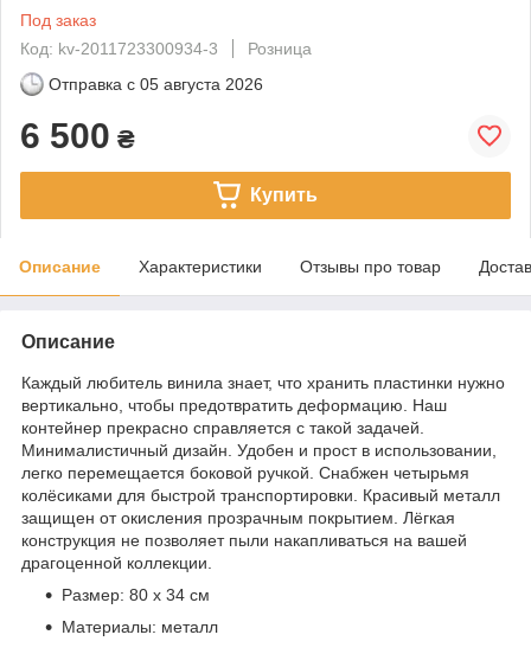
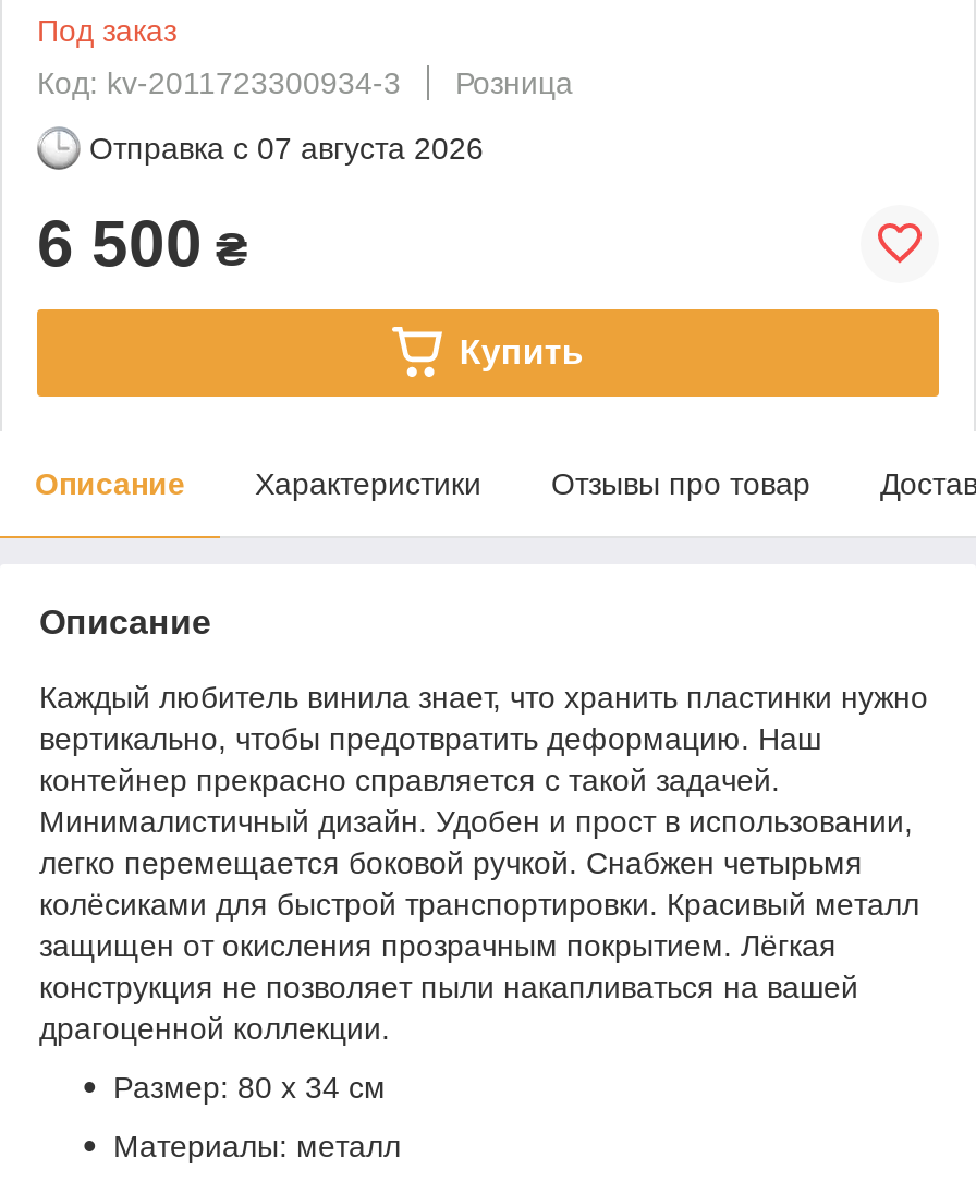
[49,74,263,93] Отправка с 05 августа 2026 -> [89,130,484,165] Отправка с 07 августа 2026

